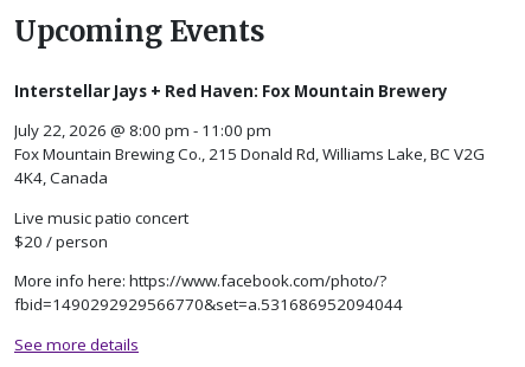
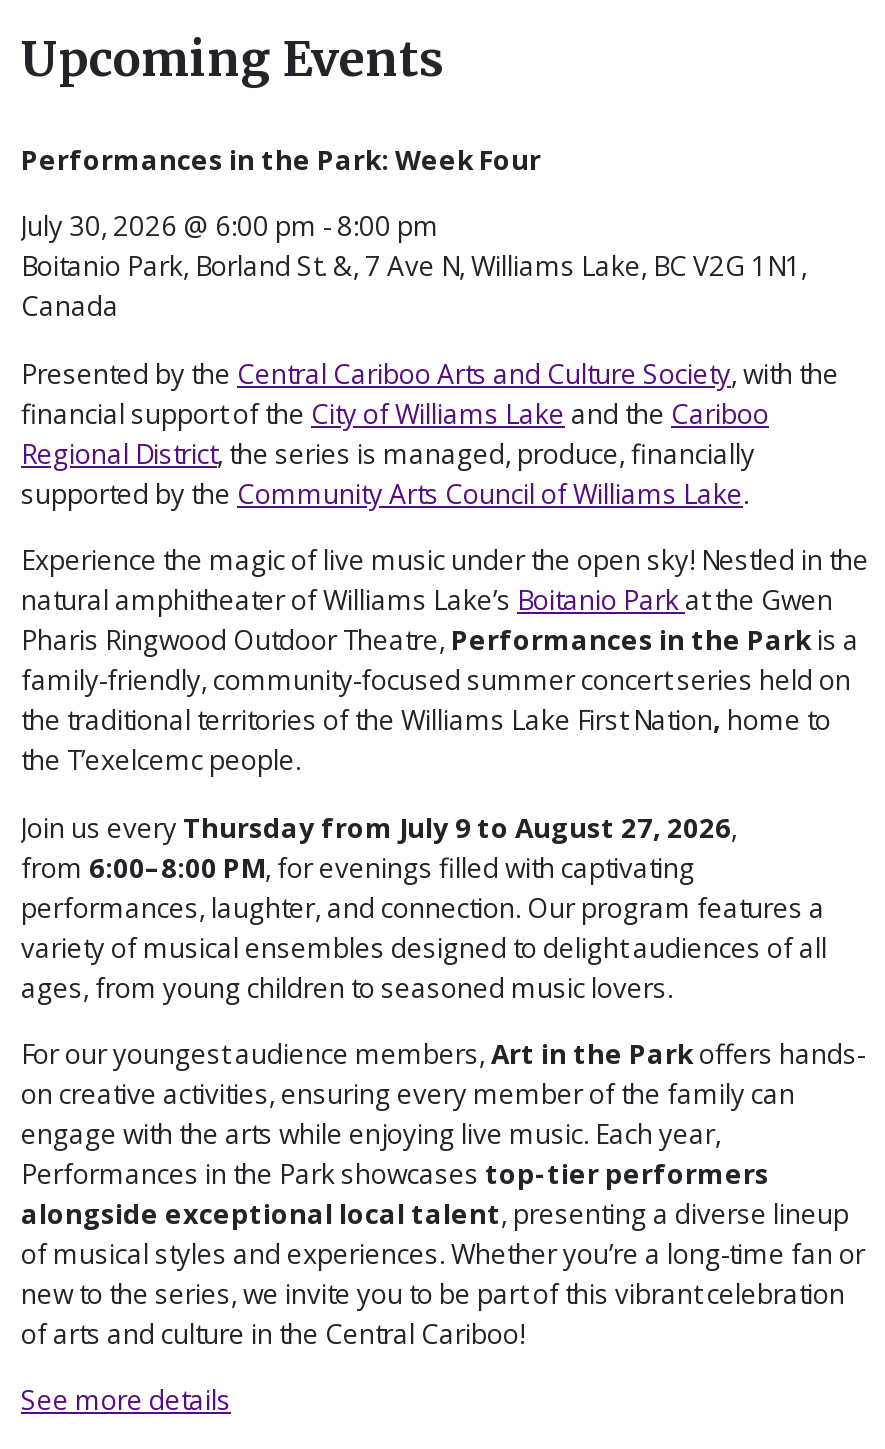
[14,80,485,315] Interstellar Jays + Red Haven: Fox Mountain Brewery | July 22, 2026 @ 8:00 pm - 11:00 pm | Fox Mountain Brewing Co., 215 Donald Rd, Williams Lake, BC V2G | 4K4, Canada | Live music patio concert | $20 / person | More info here: https://www.facebook.com/photo/? | fbid=1490292929566770&set=a.531686952094044 -> [21,142,869,1352] Performances in the Park: Week Four | July 30, 2026 @ 6:00 pm - 8:00 pm | Boitanio Park, Borland St. &, 7 Ave N, Williams Lake, BC V2G 1N1, | Canada | Presented by the Central Cariboo Arts and Culture Society, with the | financial support of the City of Williams Lake and the Cariboo | Regional District, the series is managed, produce, financially | supported by the Community Arts Council of Williams Lake. | Experience the magic of live music under the open sky! Nestled in the | natural amphitheater of Williams Lake’s Boitanio Park at the Gwen | Pharis Ringwood Outdoor Theatre, Performances in the Park is a | family-friendly, community-focused summer concert series held on | the traditional territories of the Williams Lake First Nation, home to | the T’exelcemc people. | Join us every Thursday from July 9 to August 27, 2026, | from 6:00–8:00 PM, for evenings filled with captivating | performances, laughter, and connection. Our program features a | variety of musical ensembles designed to delight audiences of all | ages, from young children to seasoned music lovers. | For our youngest audience members, Art in the Park offers hands- | on creative activities, ensuring every member of the family can | engage with the arts while enjoying live music. Each year, | Performances in the Park showcases top-tier performers | alongside exceptional local talent, presenting a diverse lineup | of musical styles and experiences. Whether you’re a long-time fan or | new to the series, we invite you to be part of this vibrant celebration | of arts and culture in the Central Cariboo!

